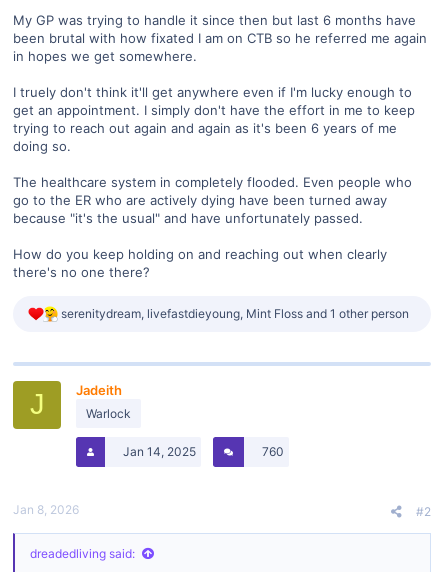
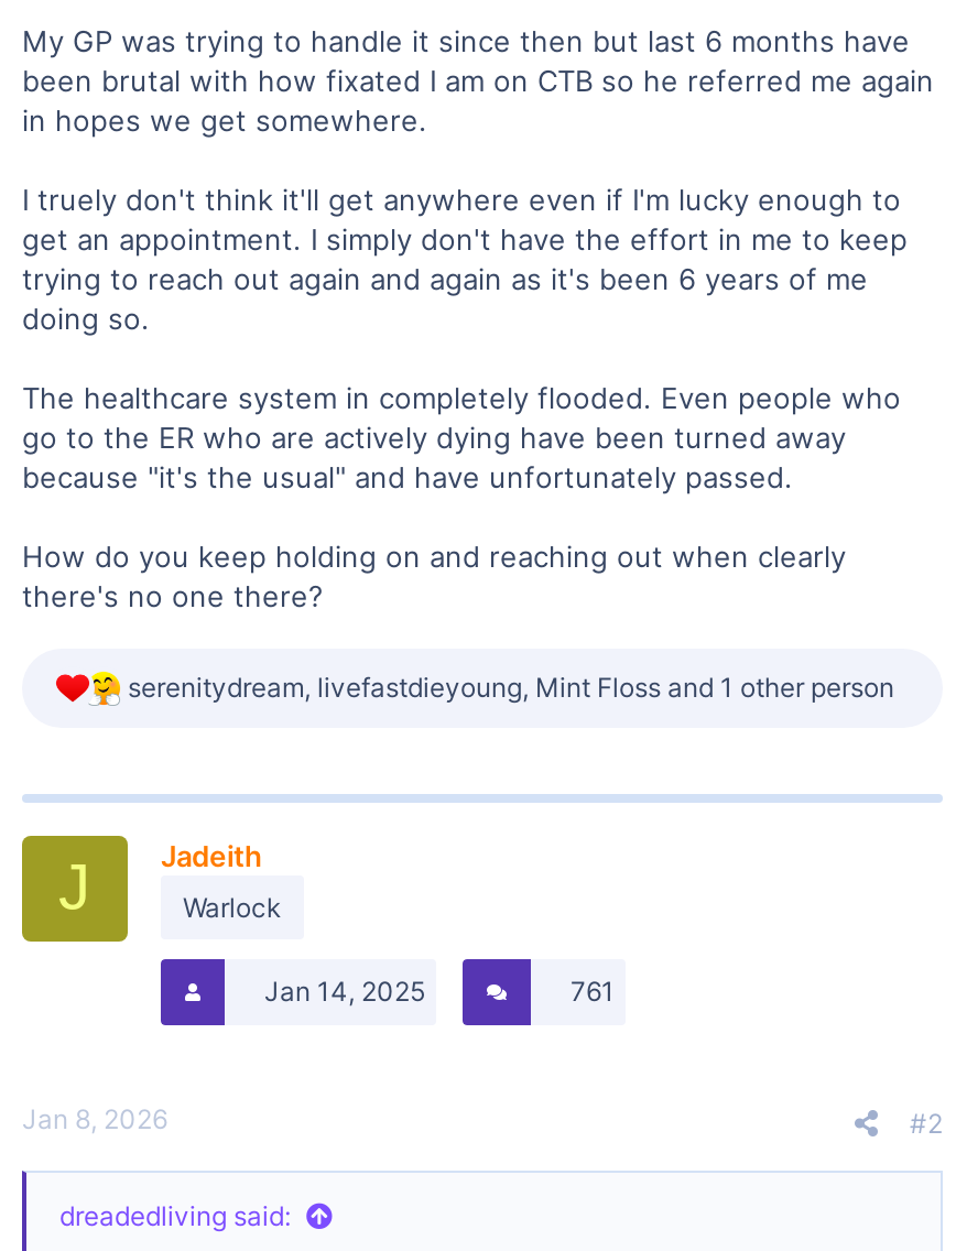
[262,444,284,459] 760 -> [571,975,615,1008] 761

